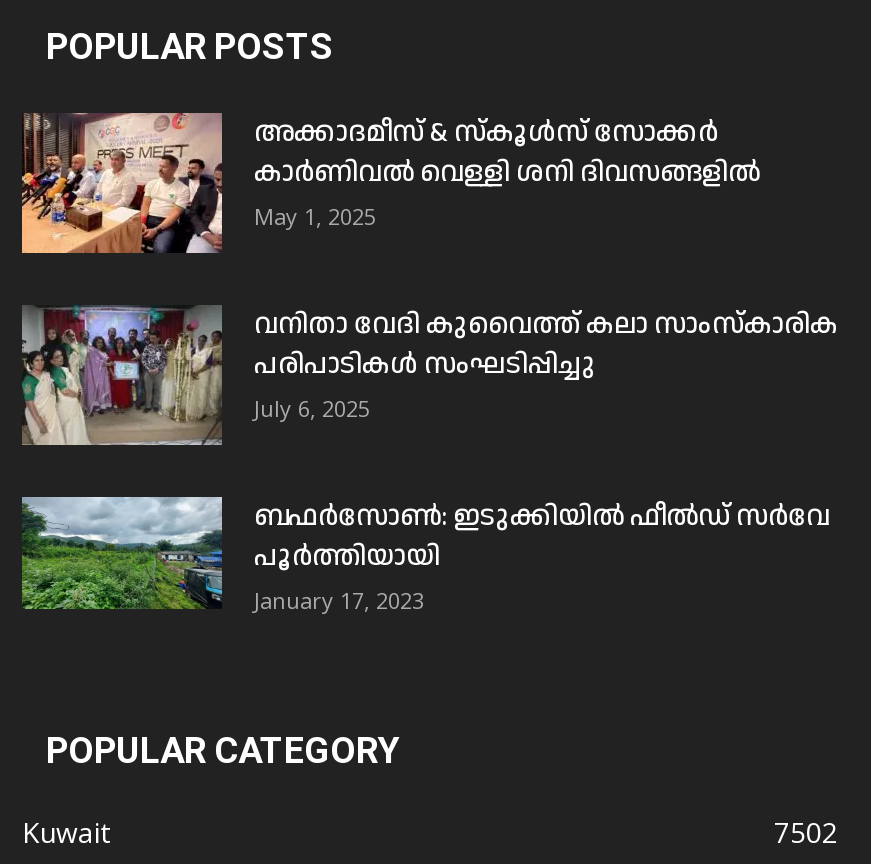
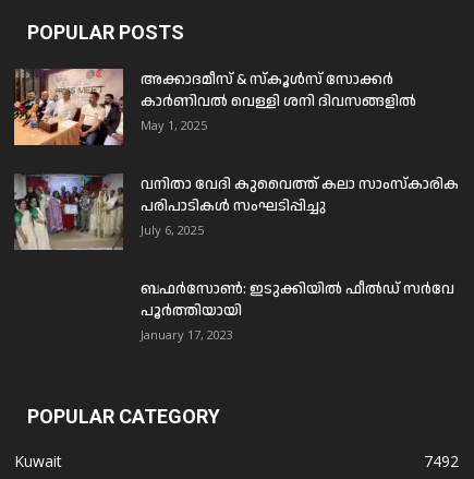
[20,494,224,612] [image] -> none
[774,812,838,850] 7502 -> [424,451,459,471] 7492

